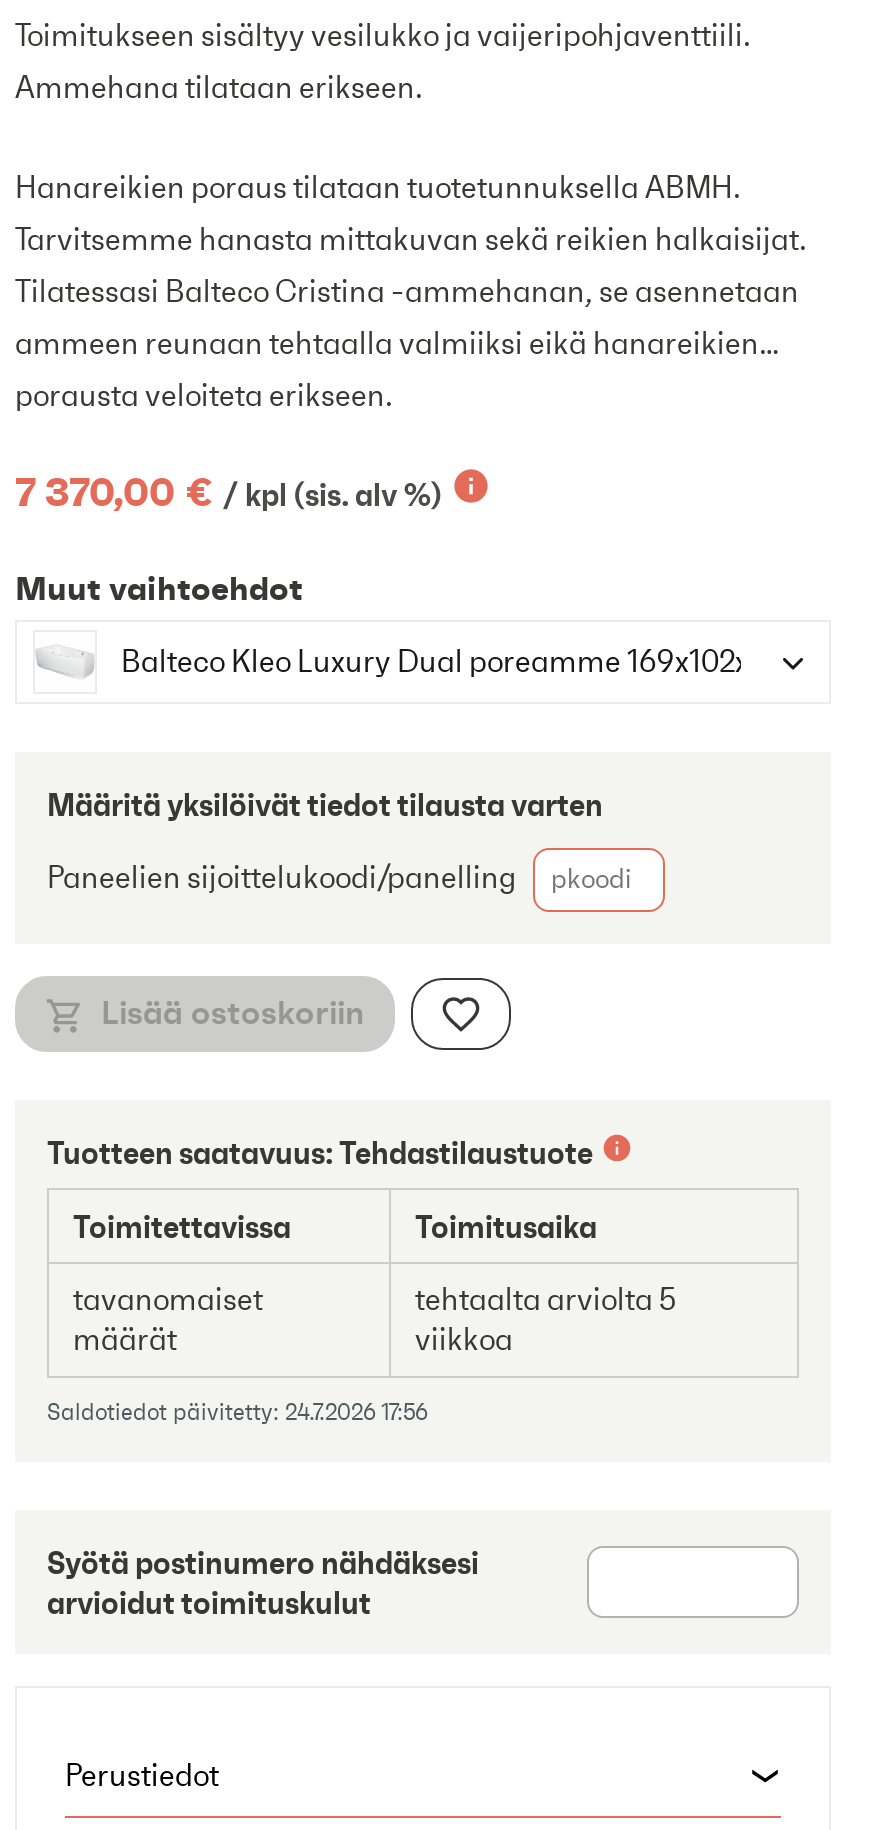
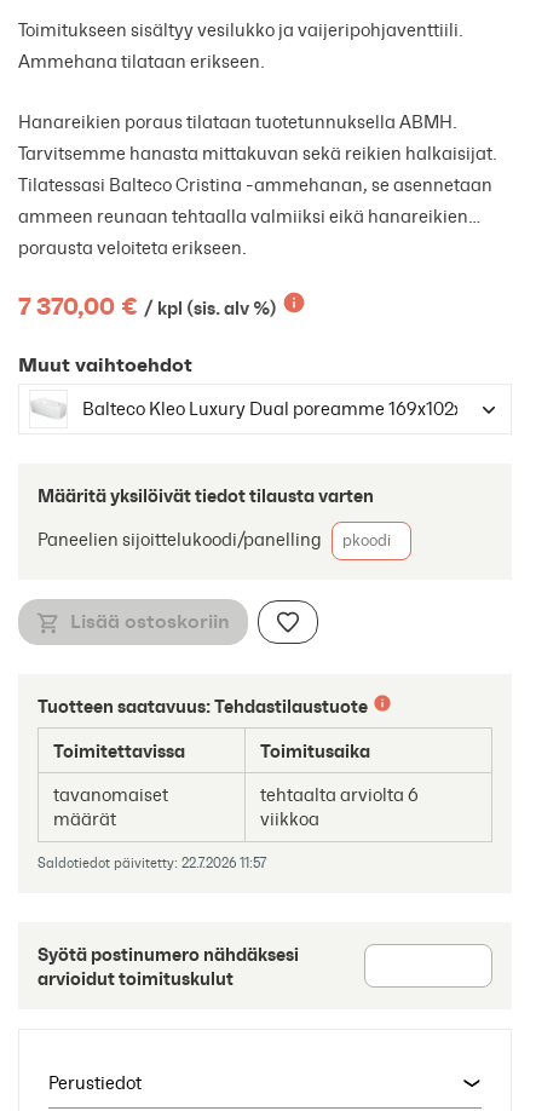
[415,1280,675,1318] tehtaalta arviolta 5 -> [260,783,419,806] tehtaalta arviolta 6
[47,1398,427,1426] Saldotiedot päivitetty: 24.7.2026 17:56 -> [38,855,266,871] Saldotiedot päivitetty: 22.7.2026 11:57

